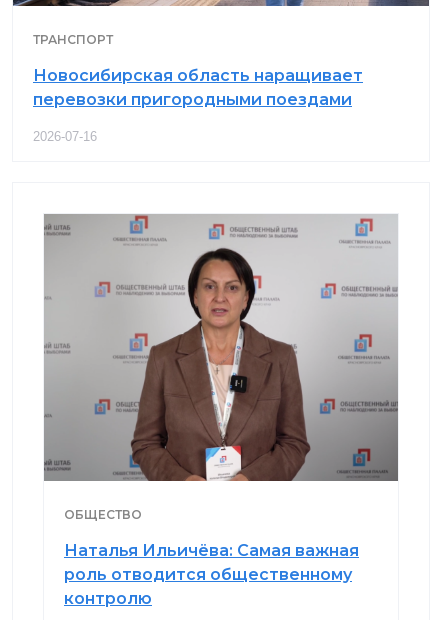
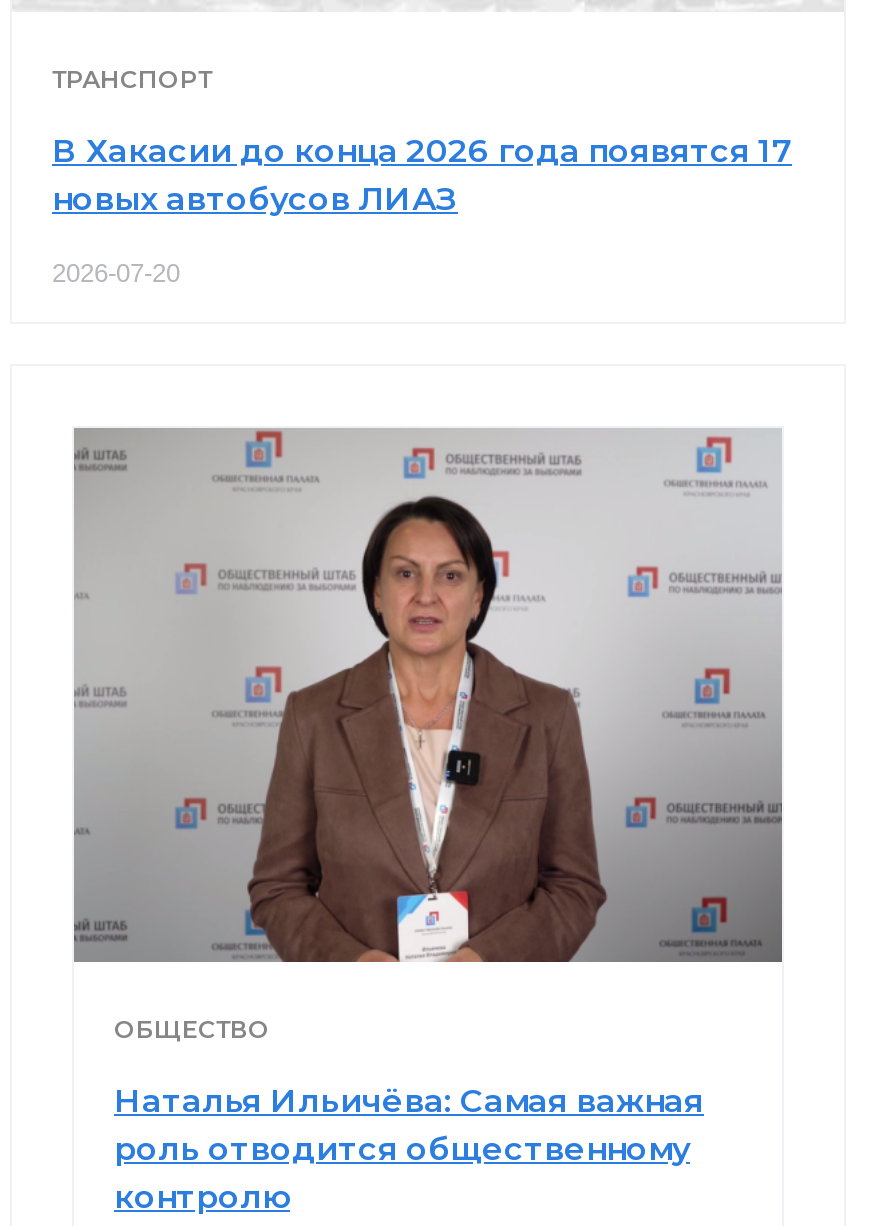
[33,66,363,109] Новосибирская область наращивает | перевозки пригородными поездами -> [52,133,792,219] В Хакасии до конца 2026 года появятся 17 | новых автобусов ЛИАЗ
[33,129,97,144] 2026-07-16 -> [52,259,180,289] 2026-07-20

